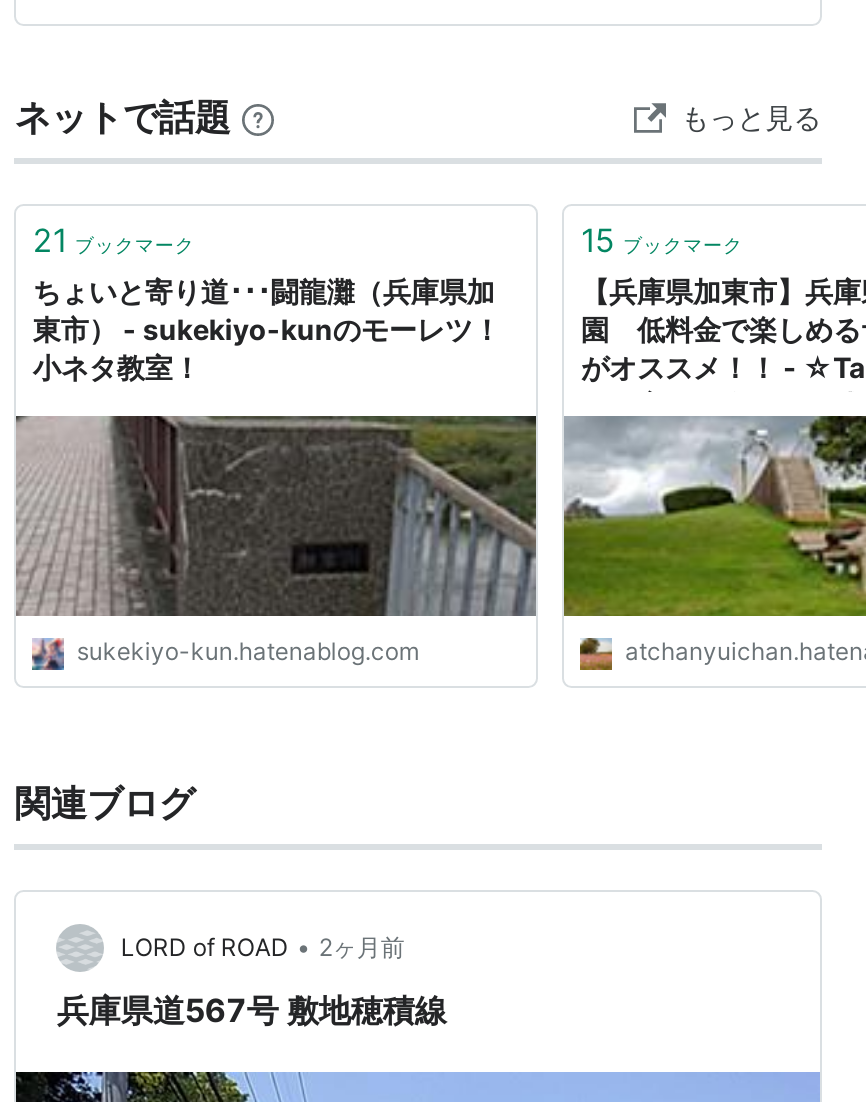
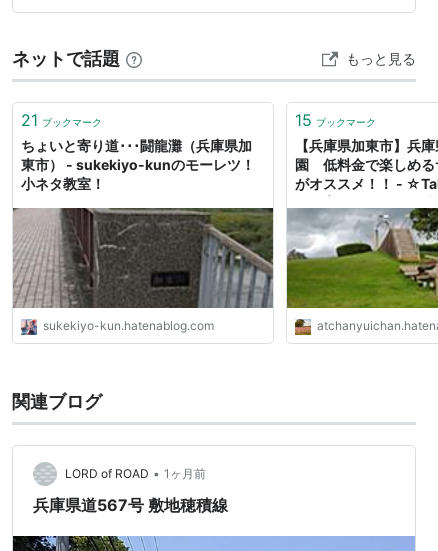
[121,931,405,963] LORD of ROAD • 2ヶ月前 -> [65,466,206,481] LORD of ROAD • 1ヶ月前

